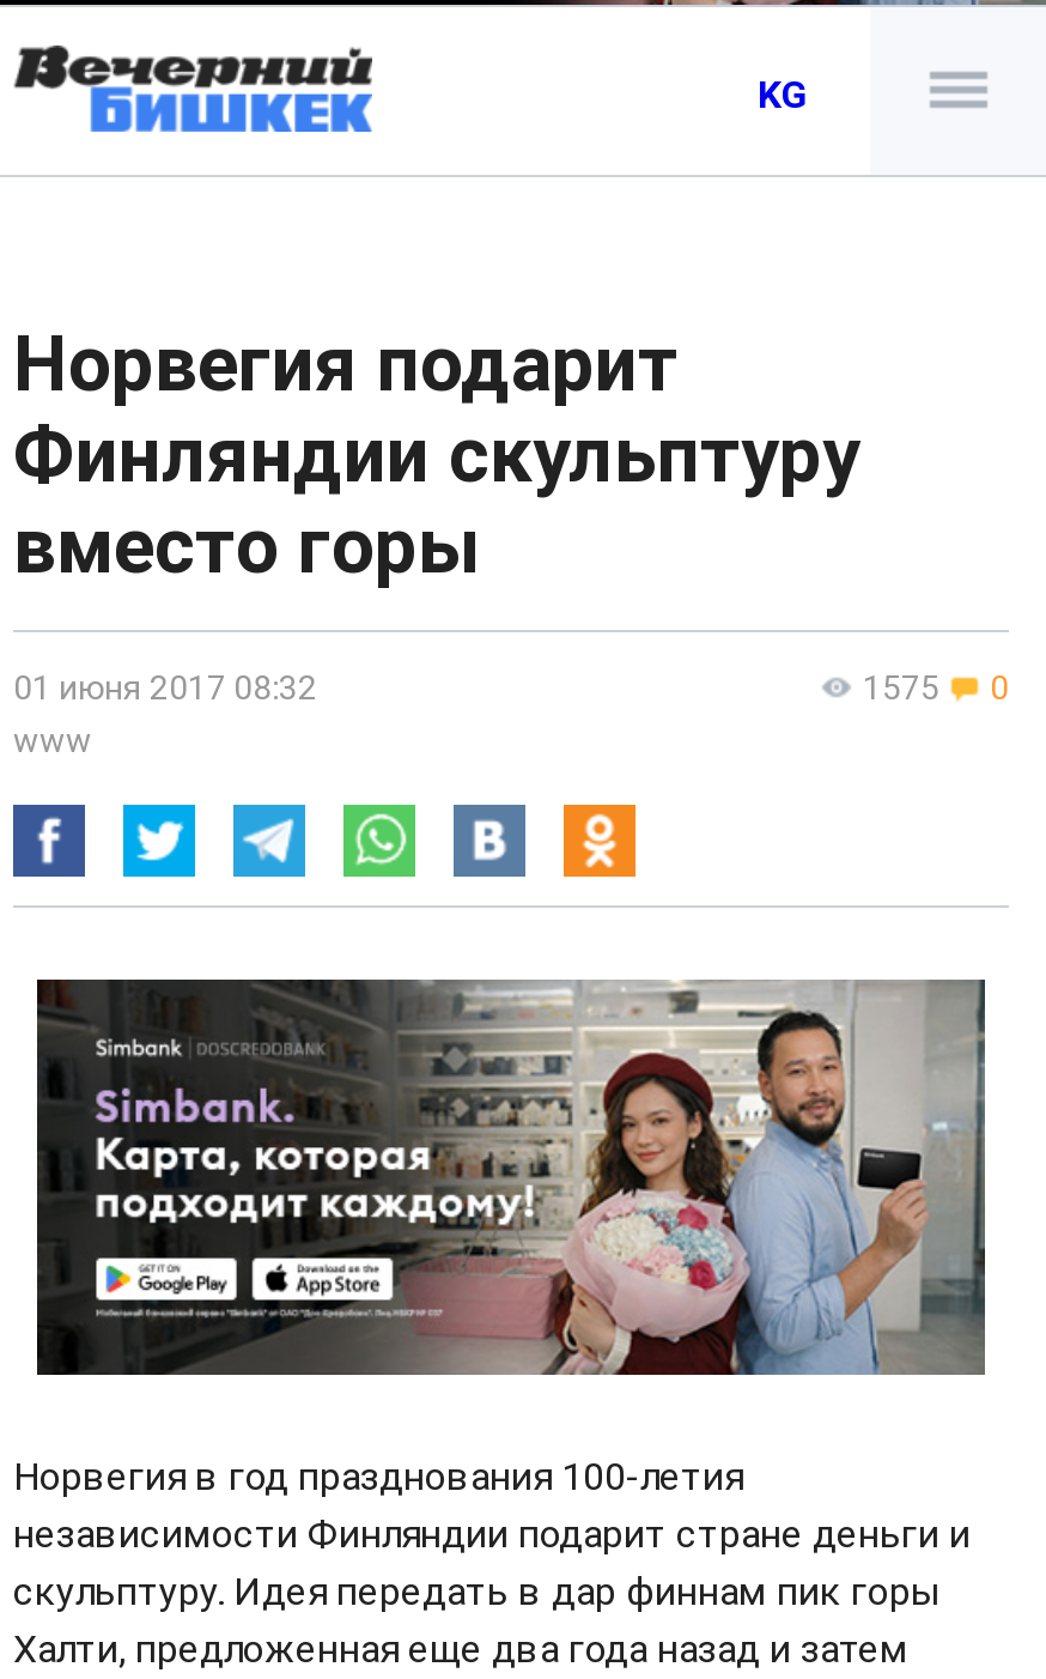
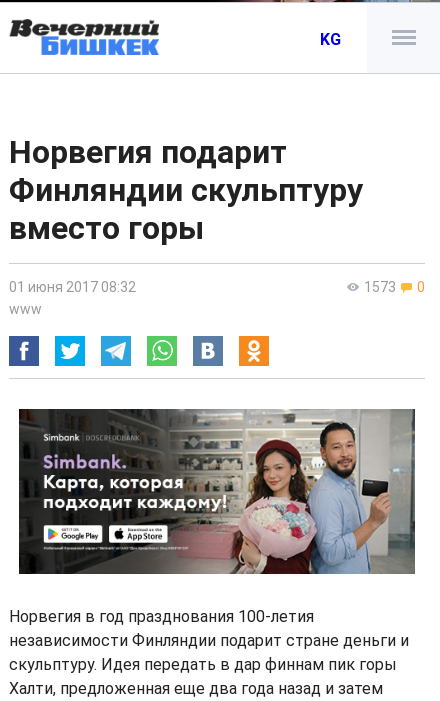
[856,668,1009,707] 1575 0 -> [361,279,425,295] 1573 0

